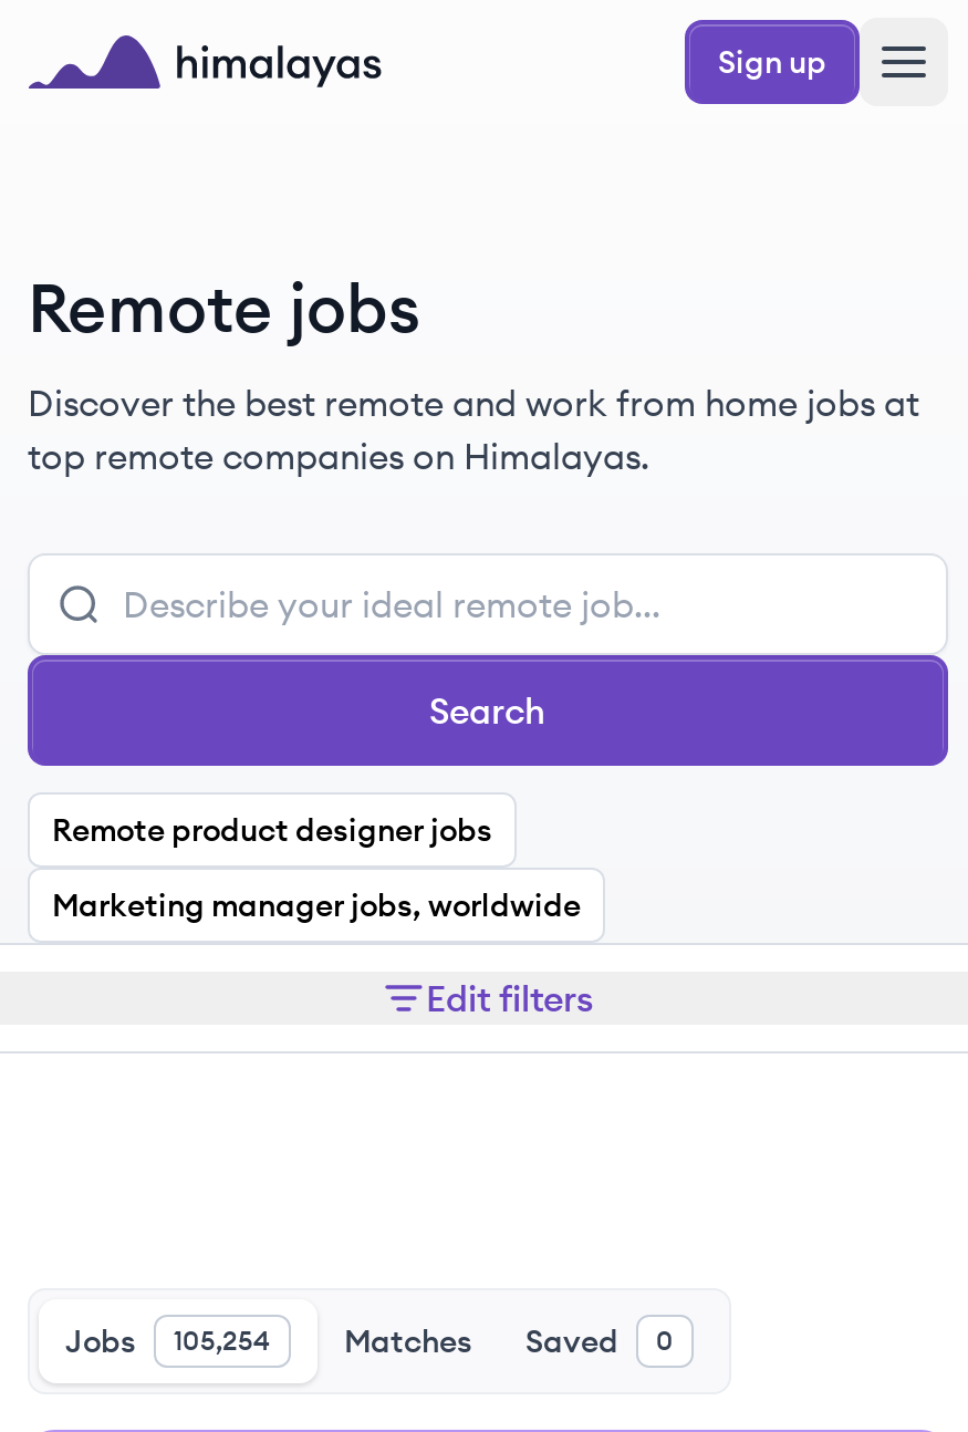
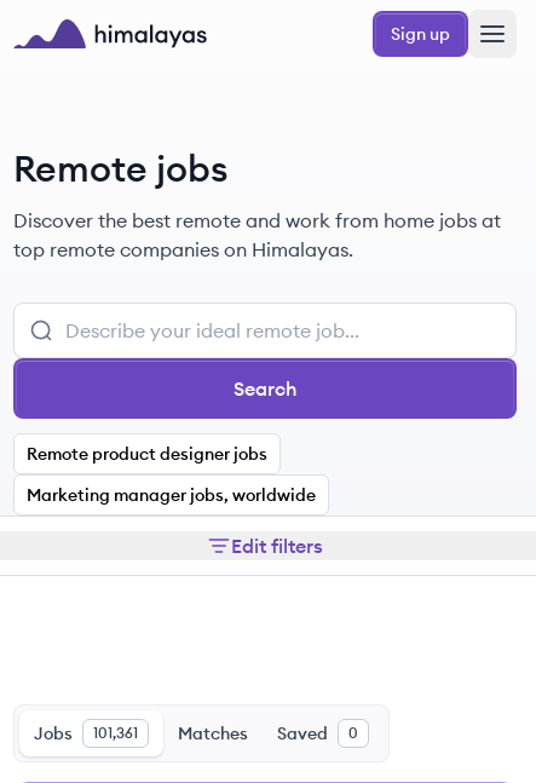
[65,1321,271,1361] Jobs 105,254 -> [34,722,138,744] Jobs 101,361

